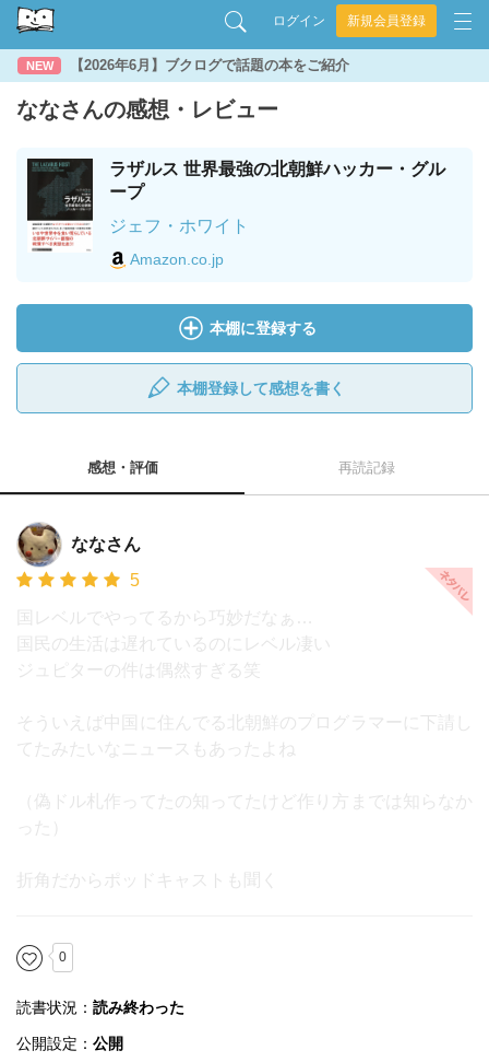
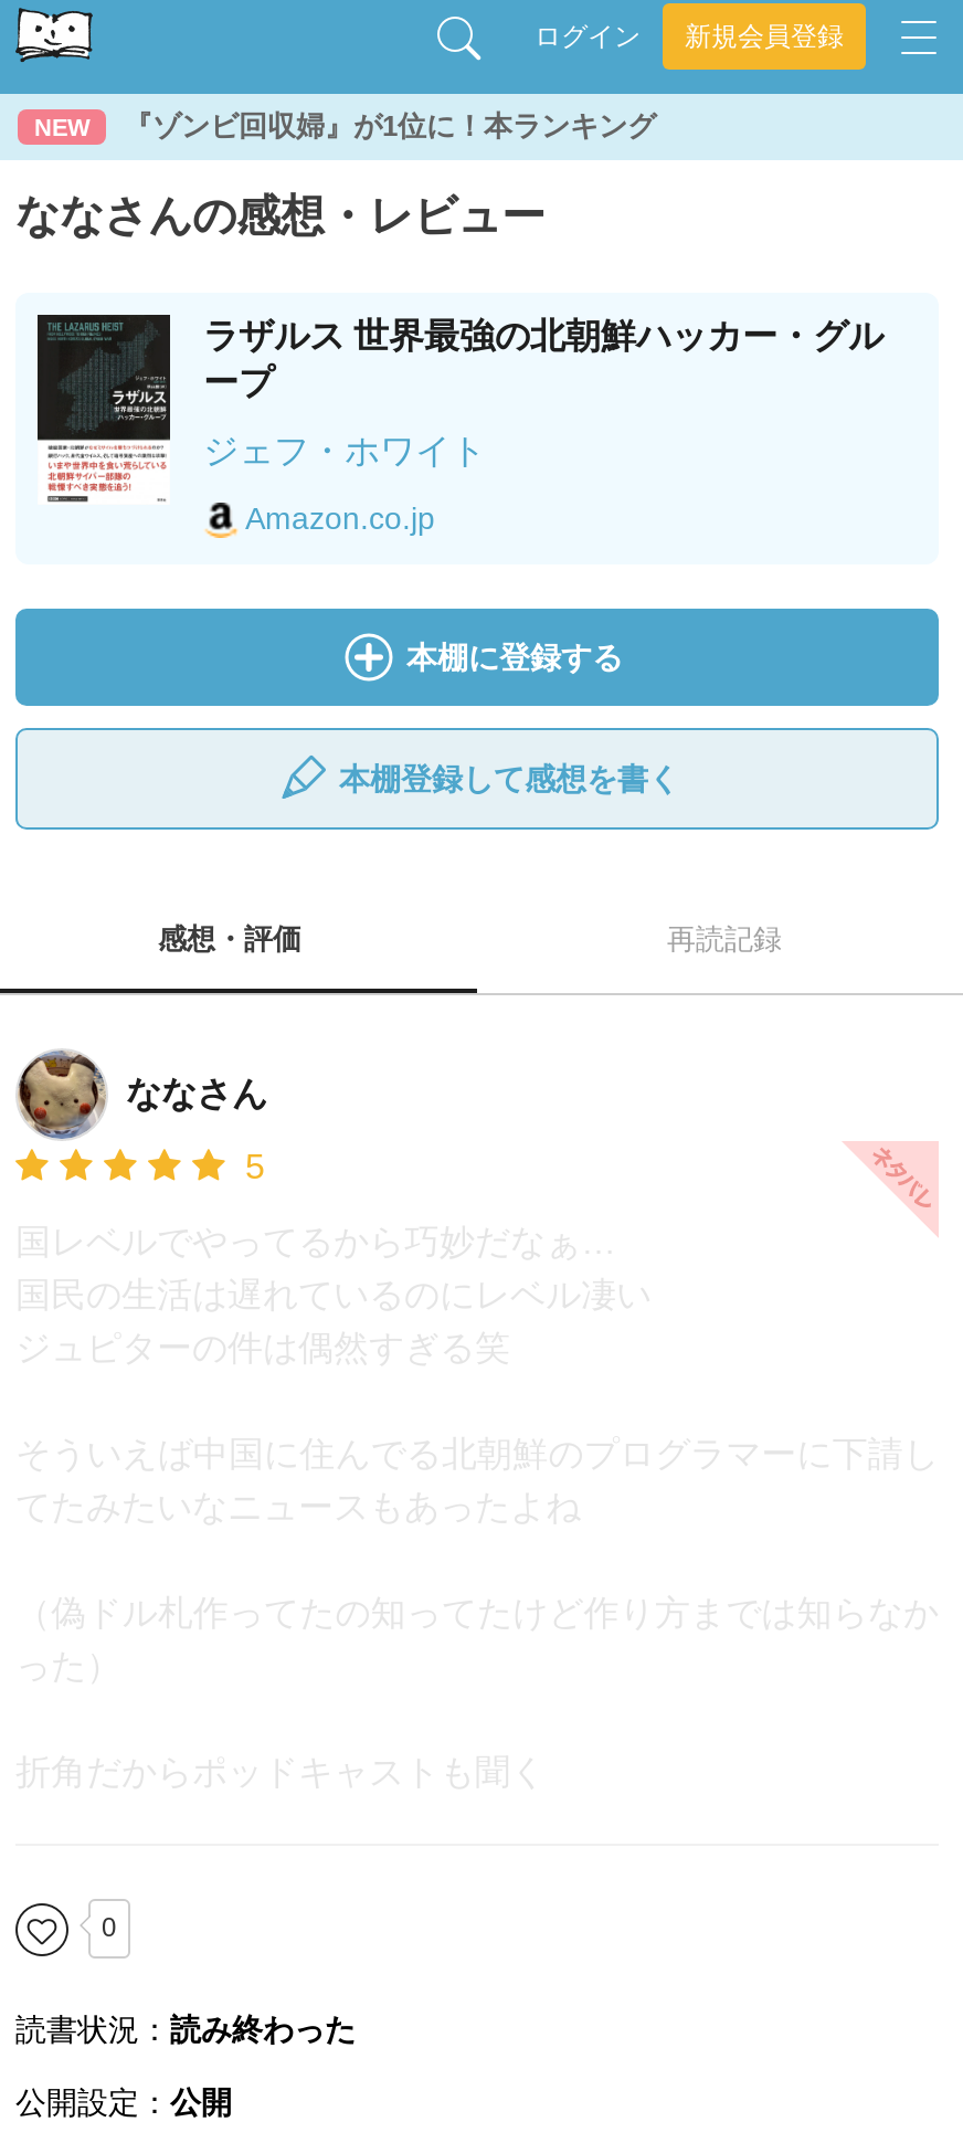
[70,57,349,73] 【2026年6月】ブクログで話題の本をご紹介 -> [124,109,656,142] 『ゾンビ回収婦』が1位に！本ランキング

